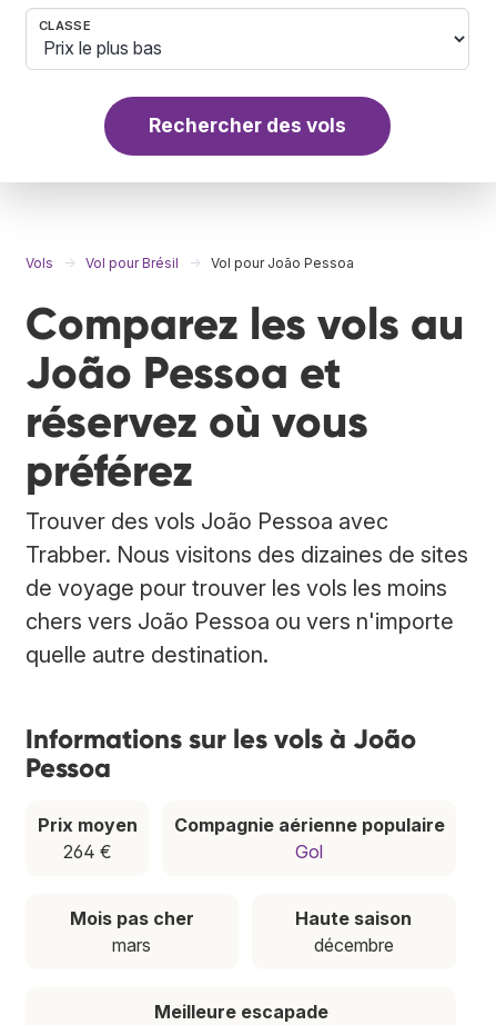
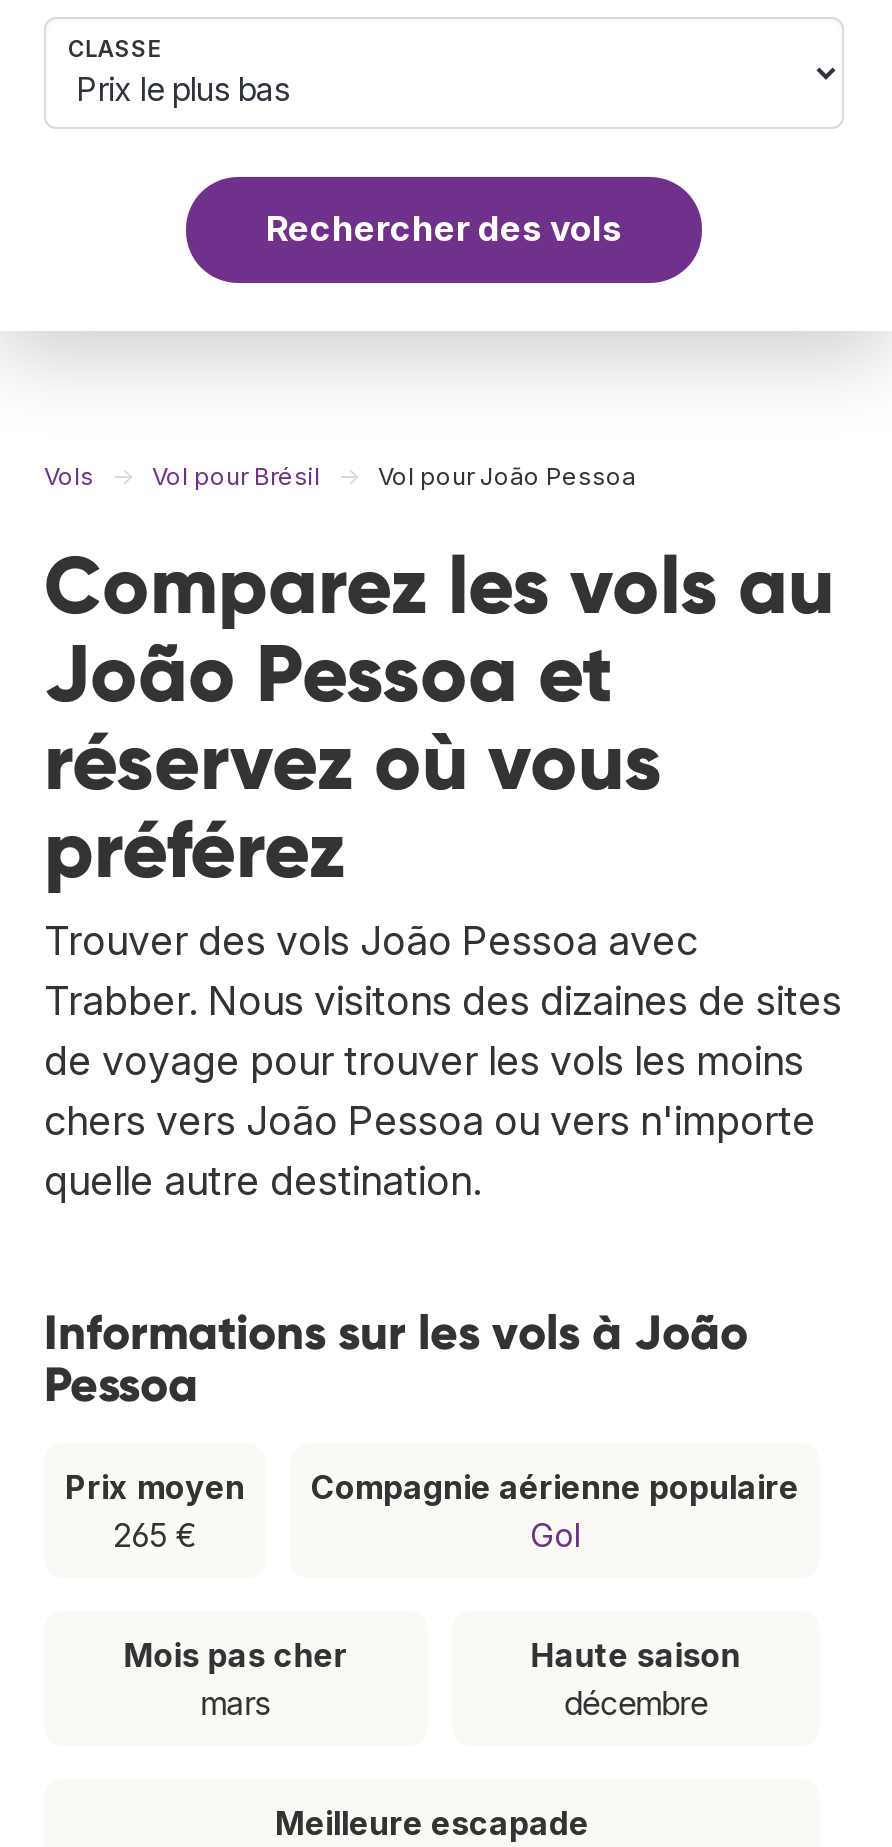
[63,840,112,862] 264 € -> [113,1514,197,1554] 265 €

